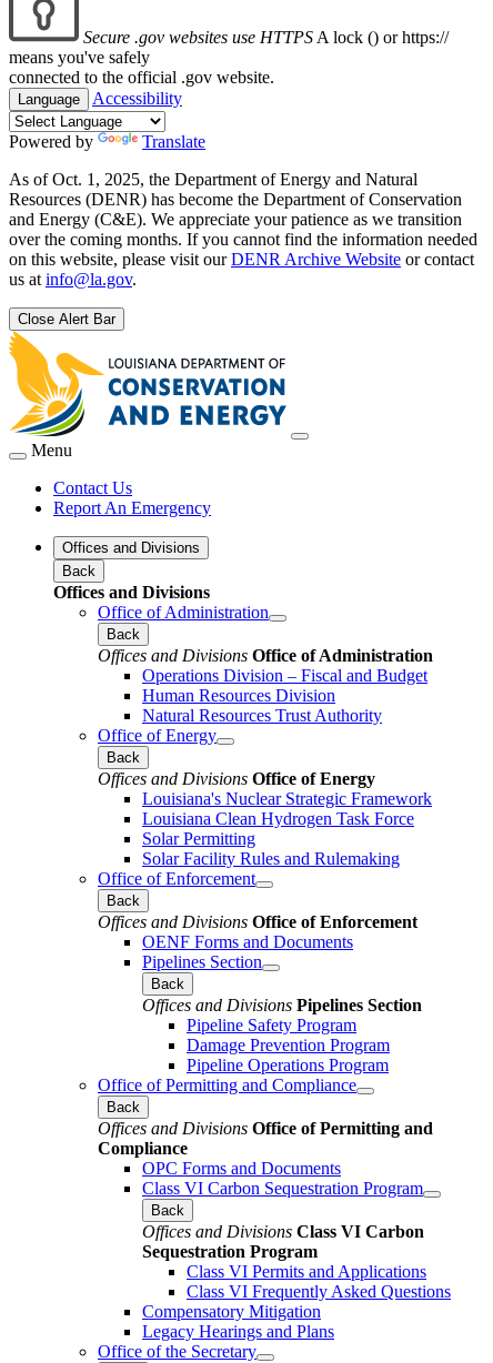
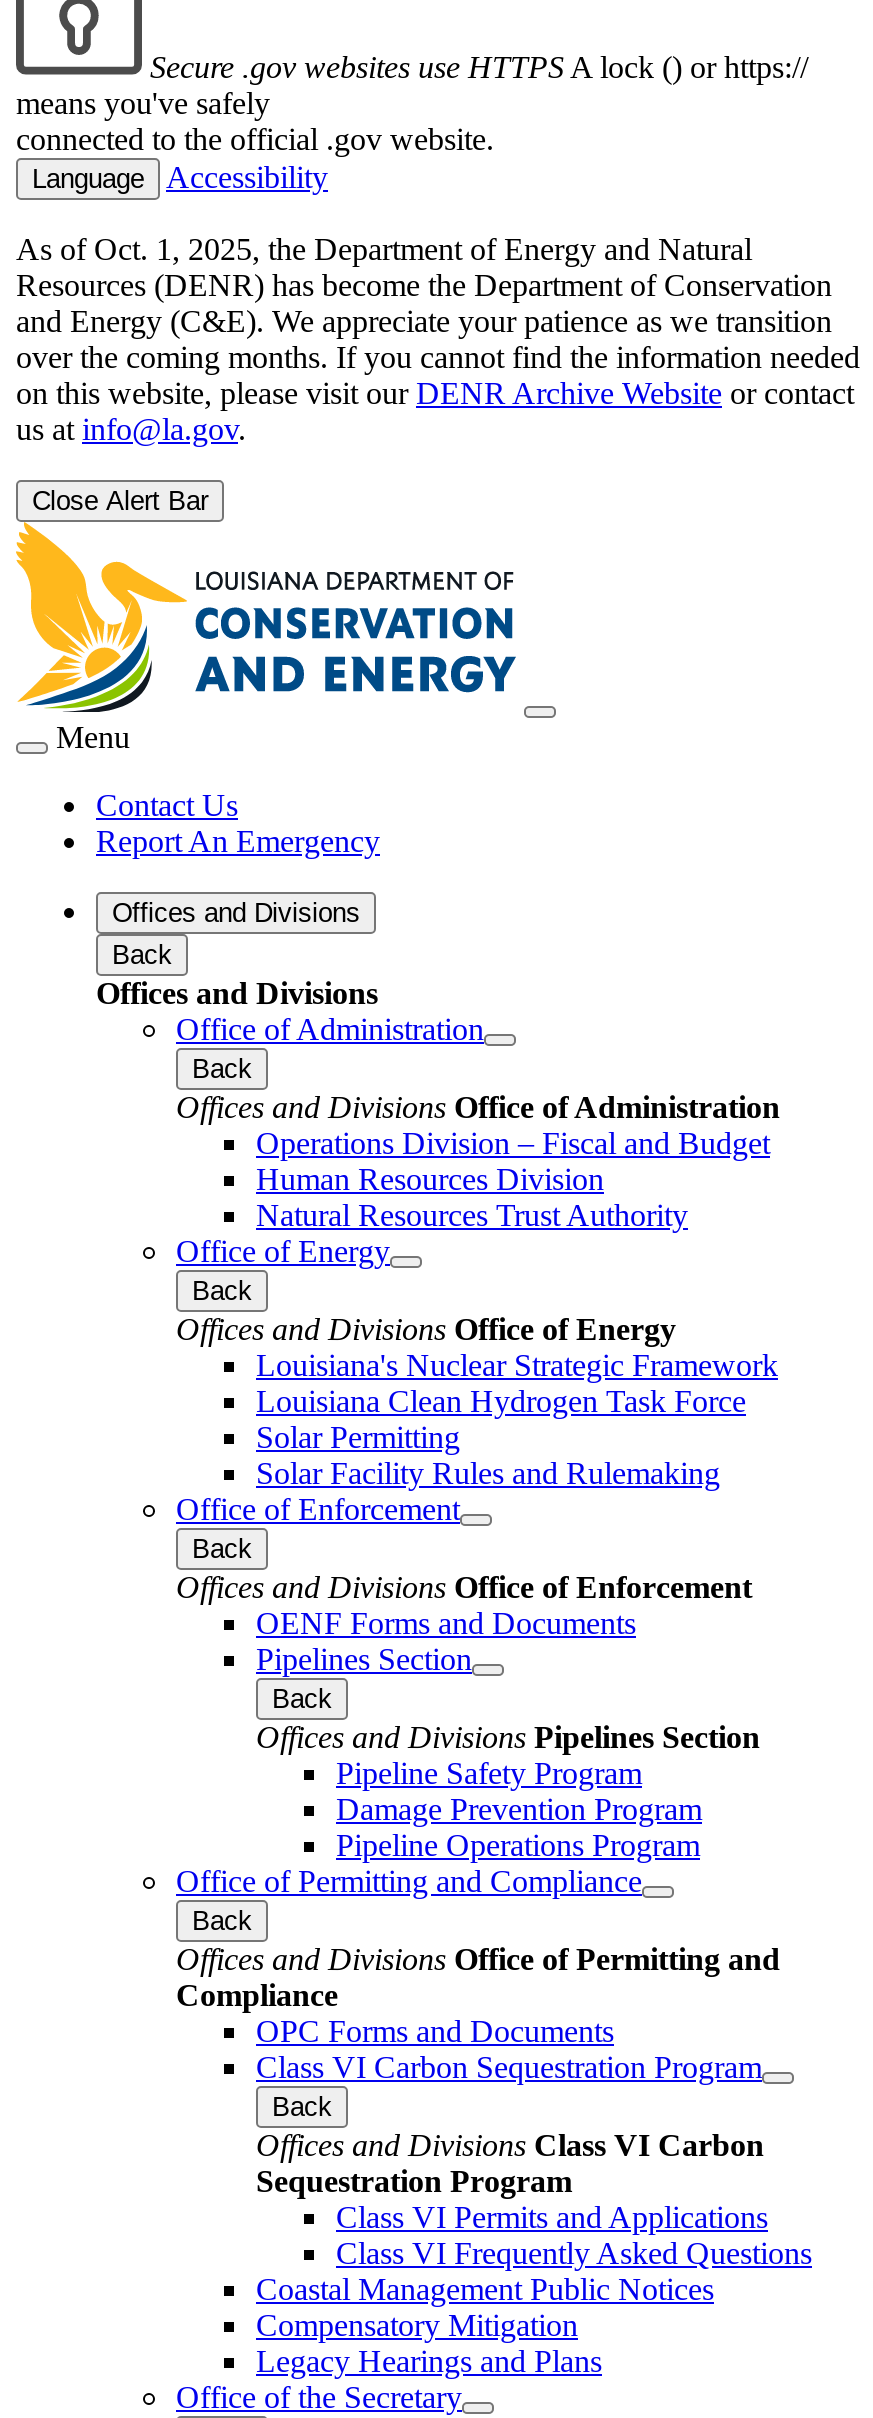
[9,132,205,151] Powered by | Translate -> none
moved [9,170,477,1300] -> [16,232,860,2269]: [image] | As of Oct. 1, 2025, the Department of Energy and Natural | Resources (DENR) has become the Department of Conservation | ... | Class VI Permits and Applications | Class VI Frequently Asked Questions
none -> [256,2271,714,2305] Coastal Management Public Notices

